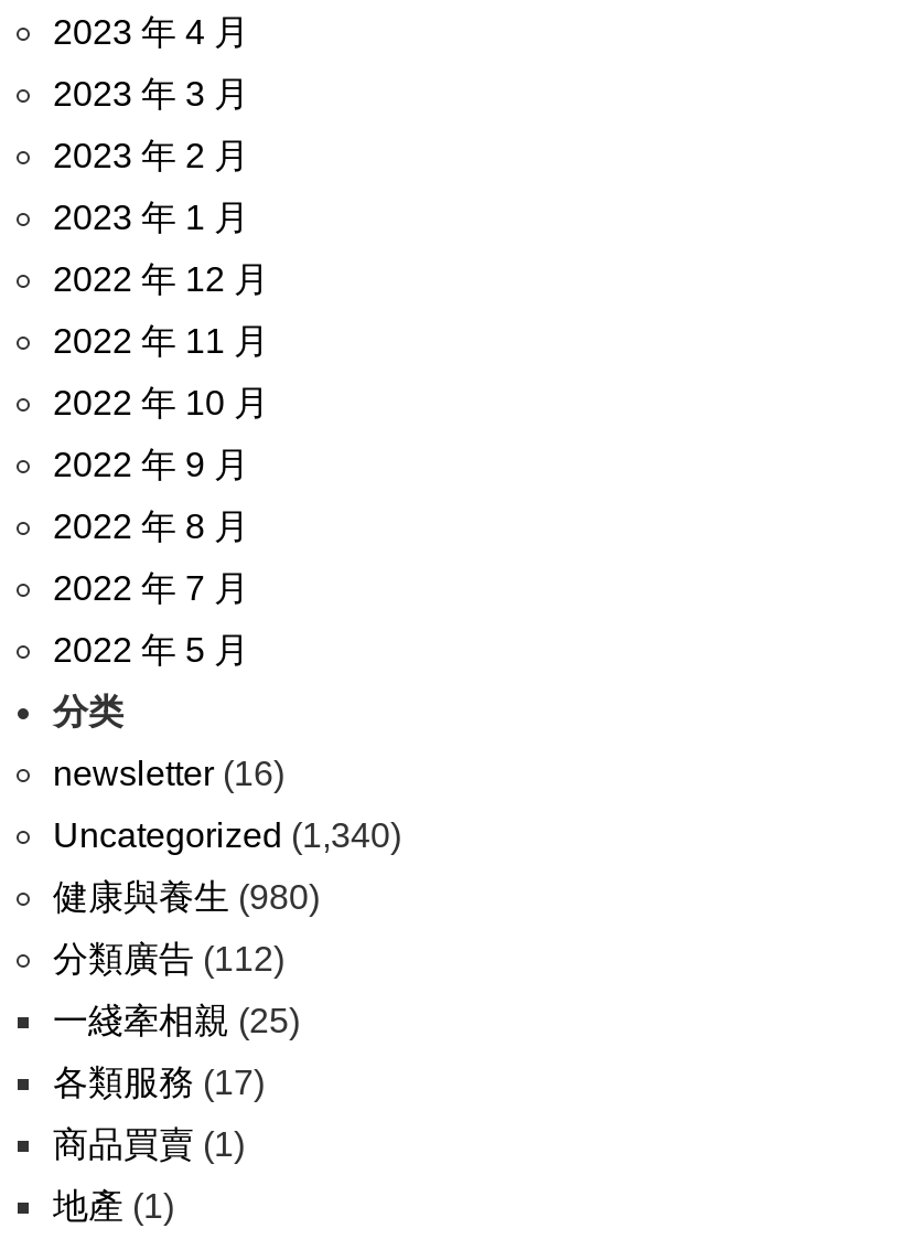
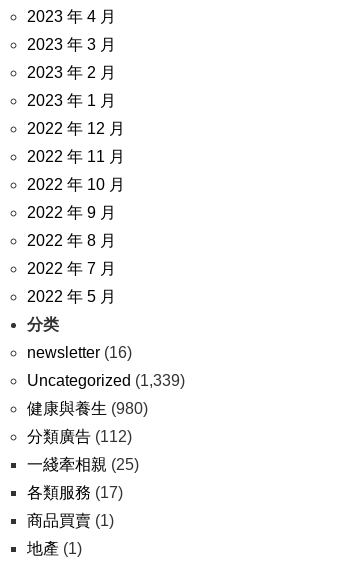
[53,816,401,854] Uncategorized (1,340) -> [27,372,185,389] Uncategorized (1,339)

